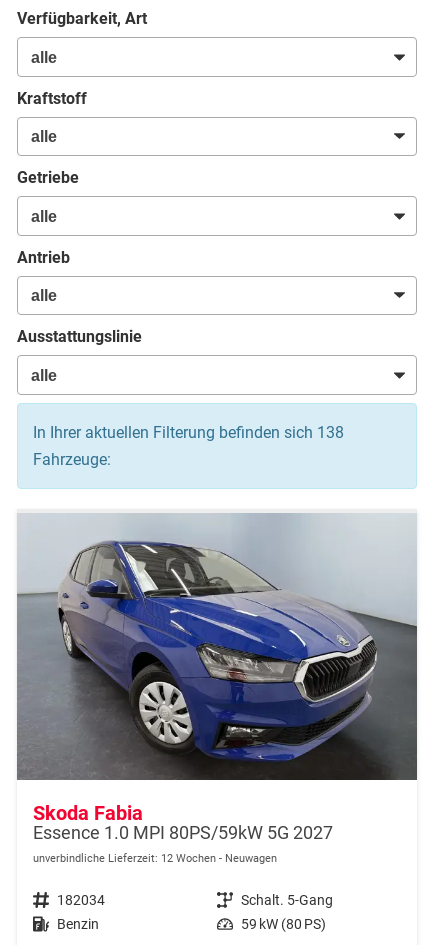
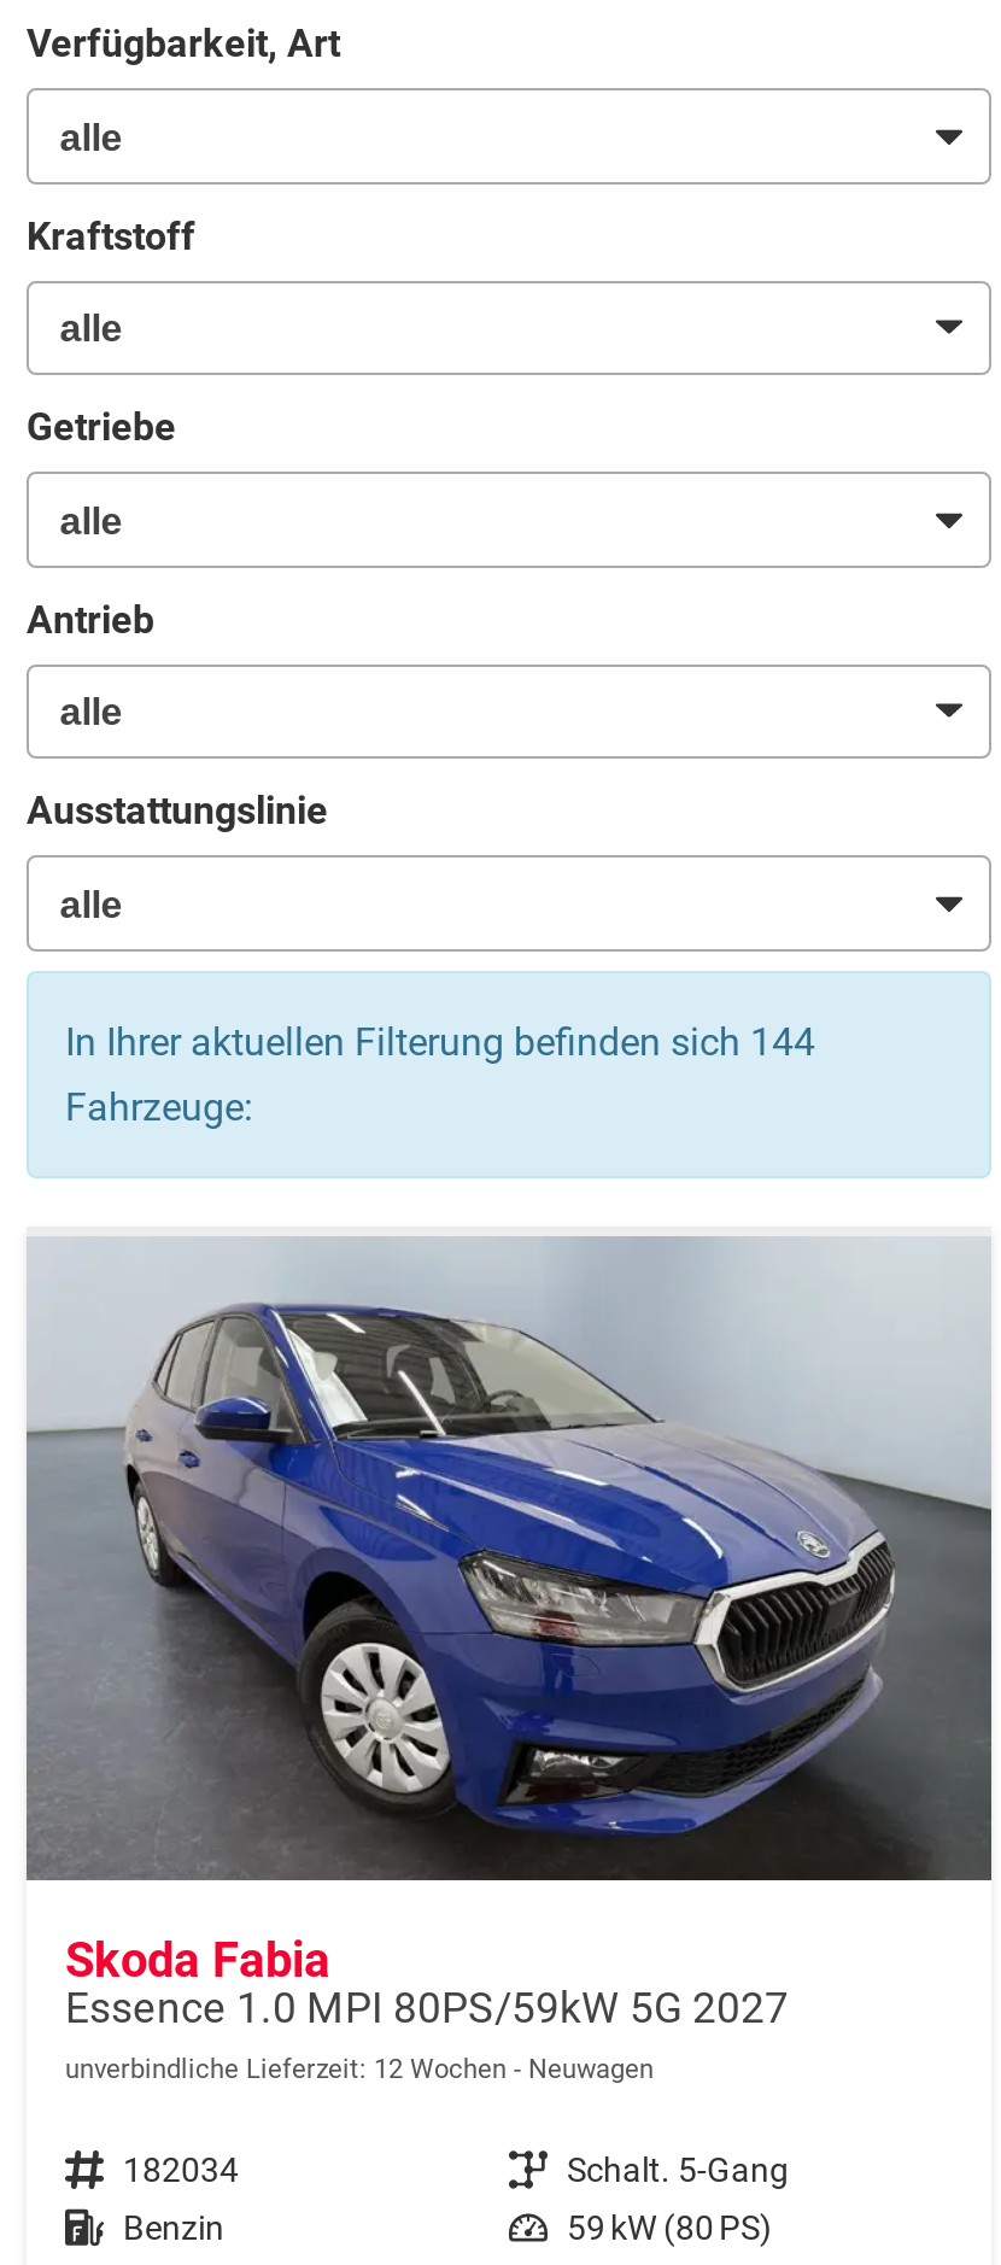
[33,423,344,442] In Ihrer aktuellen Filterung befinden sich 138 -> [65,1019,815,1065] In Ihrer aktuellen Filterung befinden sich 144

